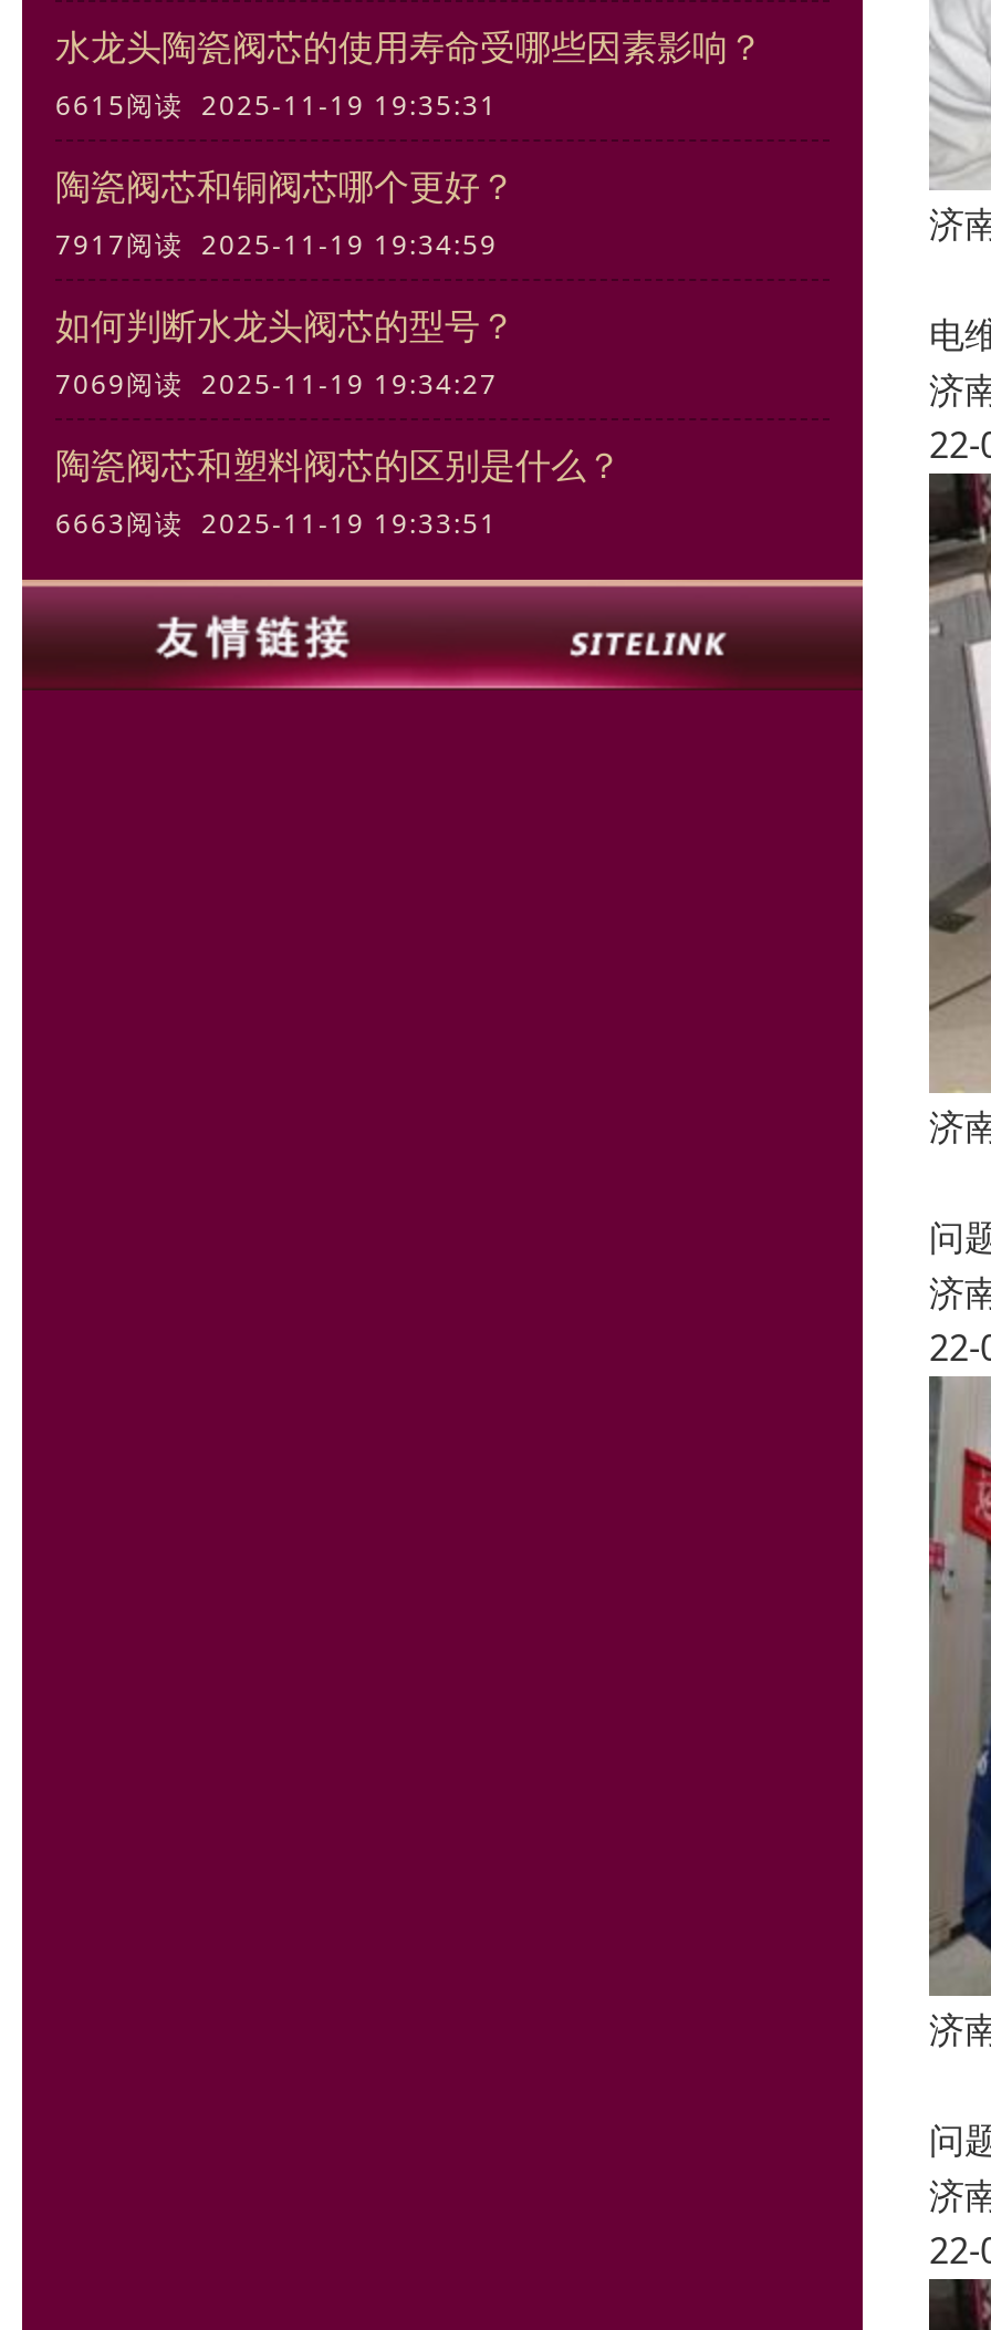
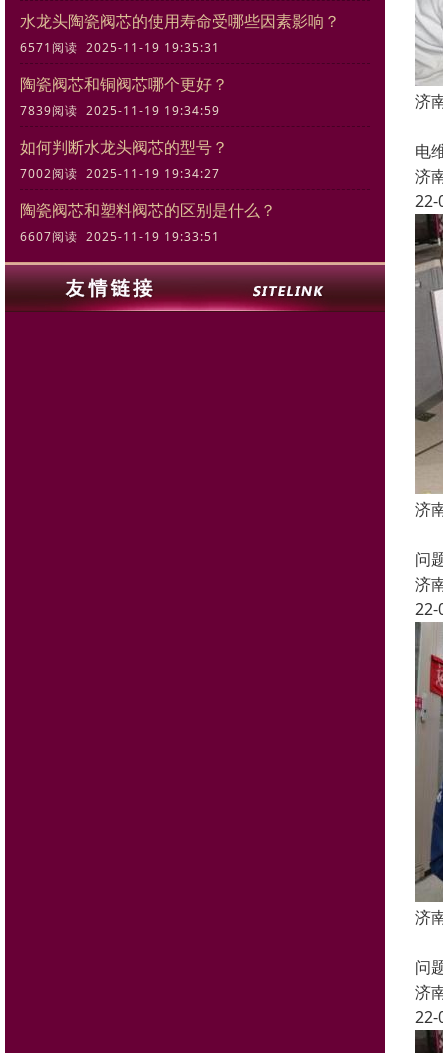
[55,87,498,124] 6615阅读 2025-11-19 19:35:31 -> [20,39,220,56] 6571阅读 2025-11-19 19:35:31
[55,226,498,264] 7917阅读 2025-11-19 19:34:59 -> [20,102,220,119] 7839阅读 2025-11-19 19:34:59
[55,366,498,403] 7069阅读 2025-11-19 19:34:27 -> [20,165,220,182] 7002阅读 2025-11-19 19:34:27
[55,505,498,543] 6663阅读 2025-11-19 19:33:51 -> [20,228,220,245] 6607阅读 2025-11-19 19:33:51

